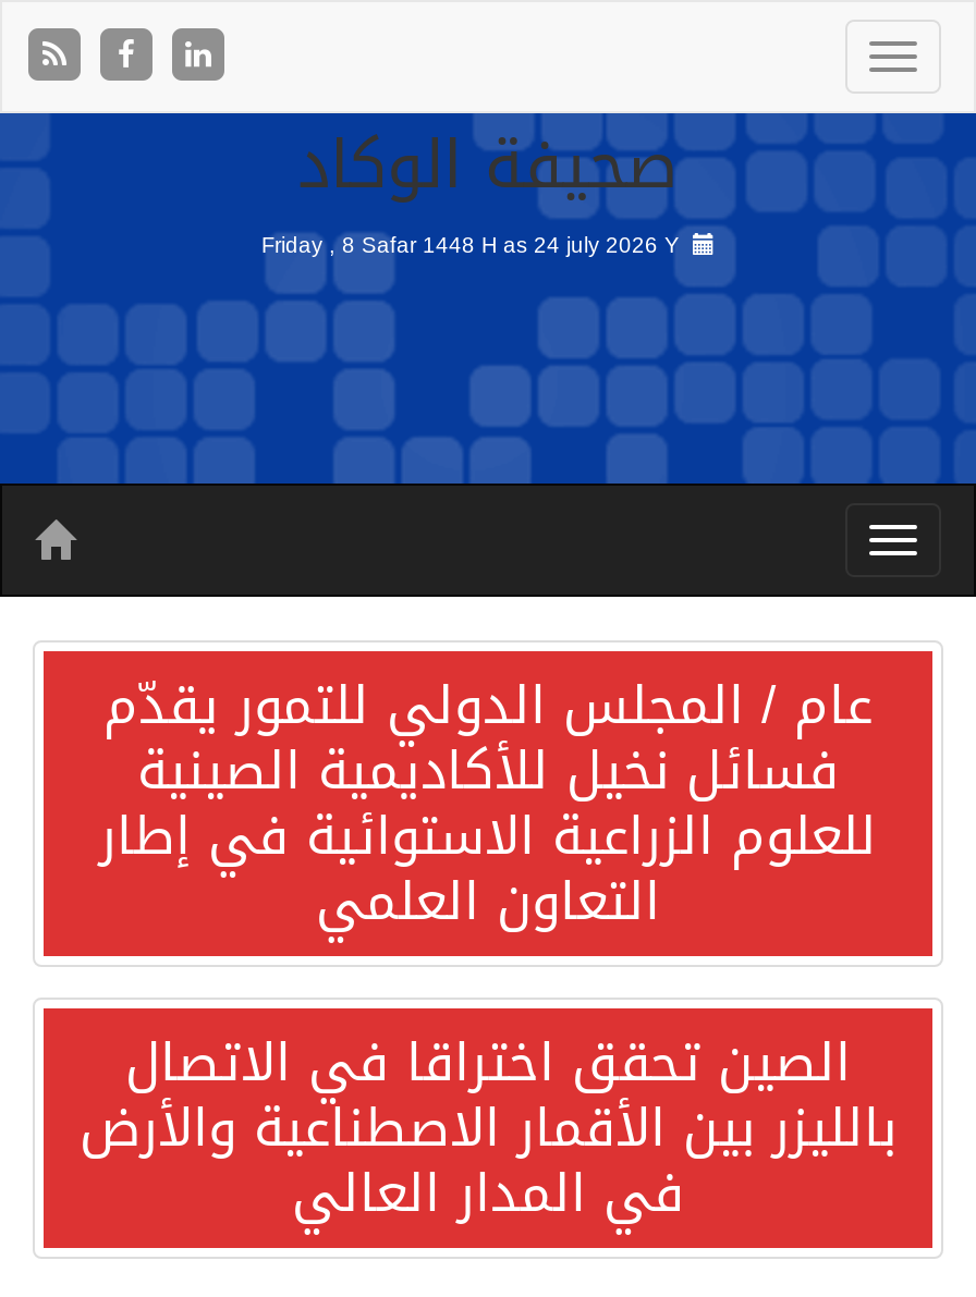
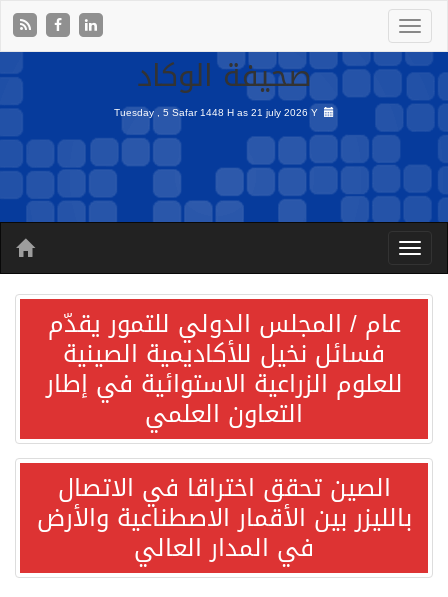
[261,224,680,266] Friday , 8 Safar 1448 H as 24 july 2026 Y -> [114,103,318,122] Tuesday , 5 Safar 1448 H as 21 july 2026 Y

